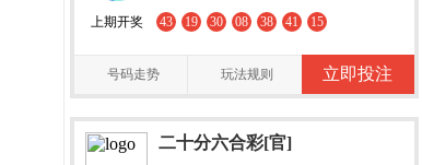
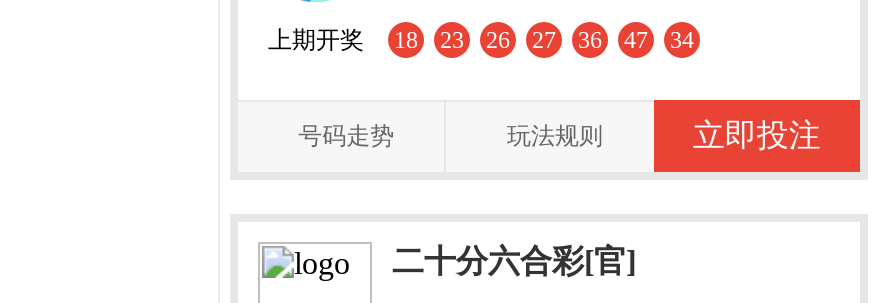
[160,14,173,30] 43 -> [394,26,418,54] 18
[185,14,198,30] 19 -> [440,26,464,54] 23
[210,14,223,30] 30 -> [486,26,510,54] 26
[235,14,248,30] 08 -> [532,26,556,54] 27
[260,14,273,30] 38 -> [578,26,602,54] 36
[285,14,298,30] 41 -> [624,26,648,54] 47
[310,14,324,30] 15 -> [670,26,694,54] 34

